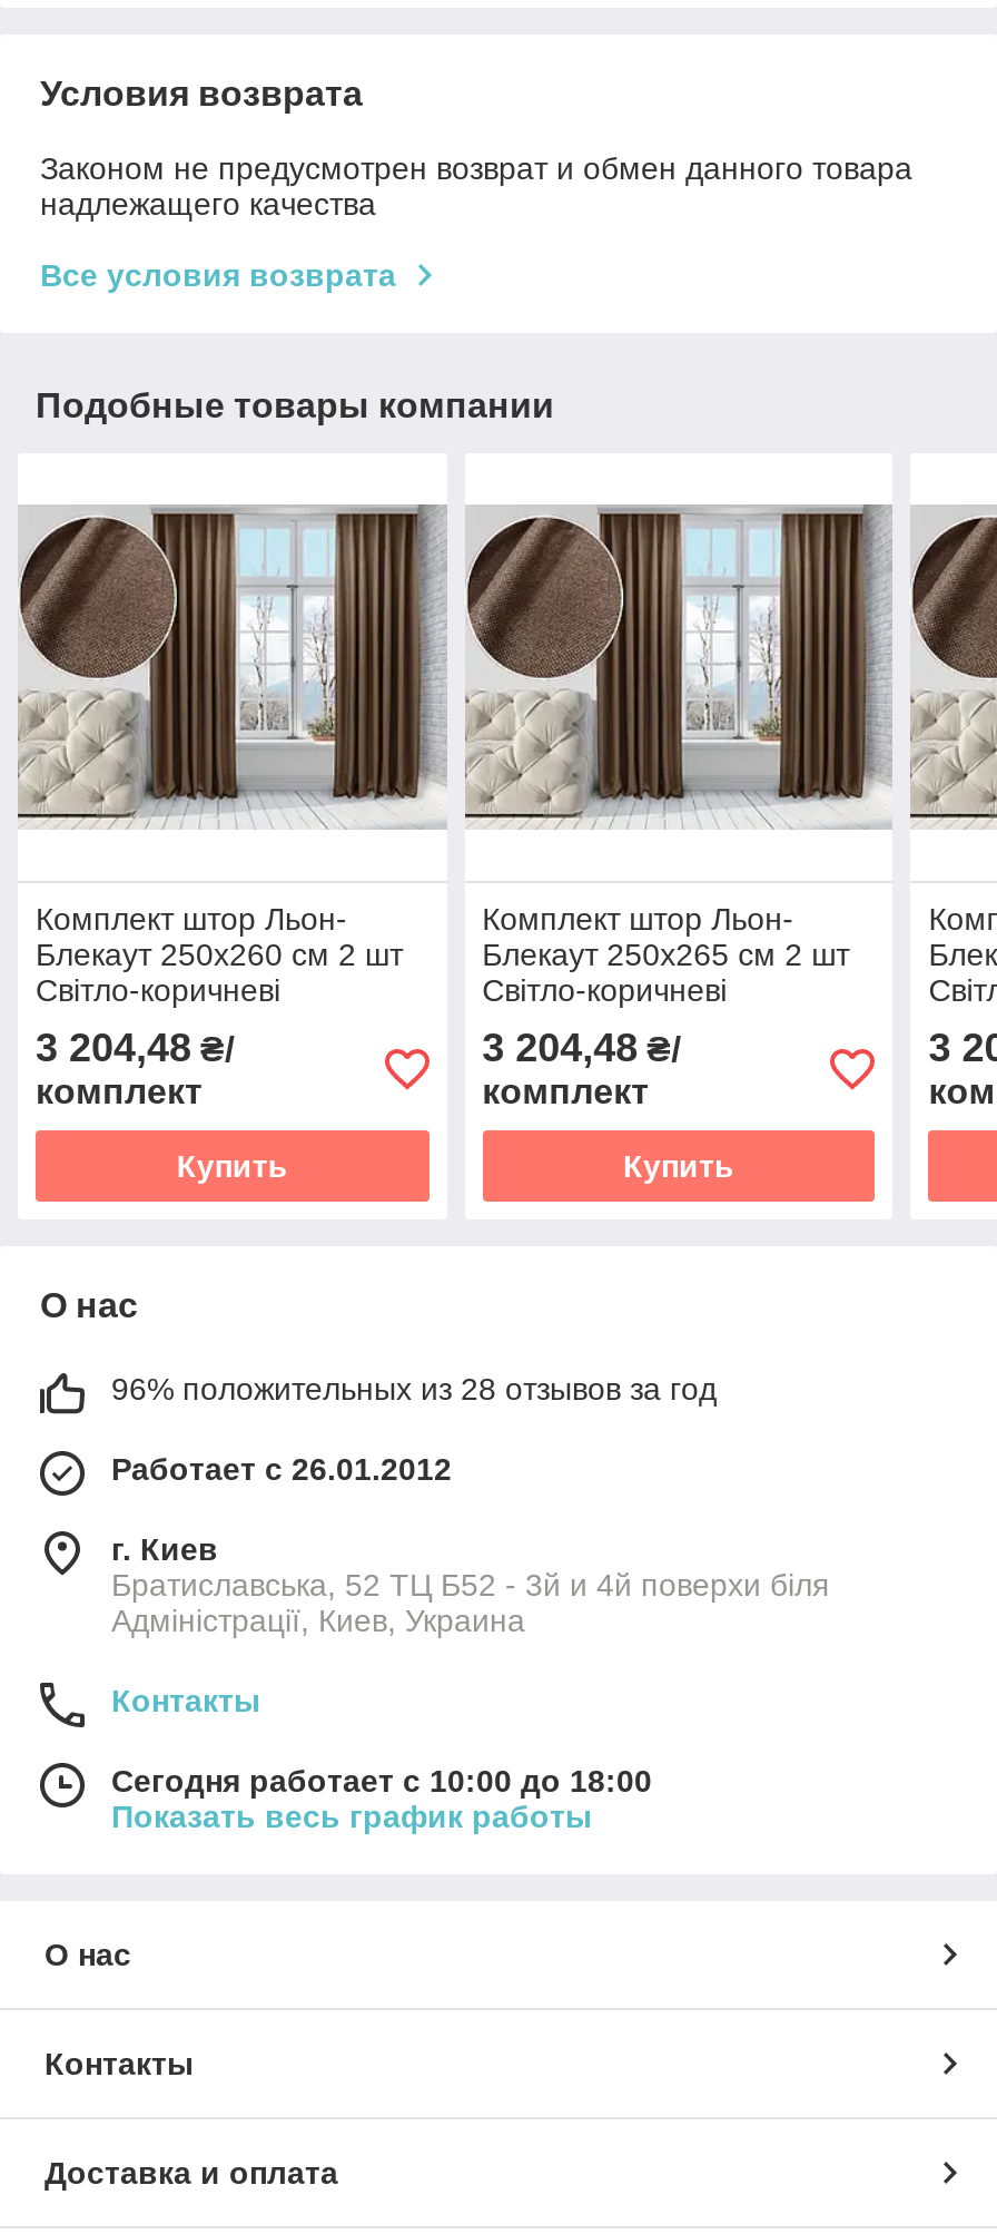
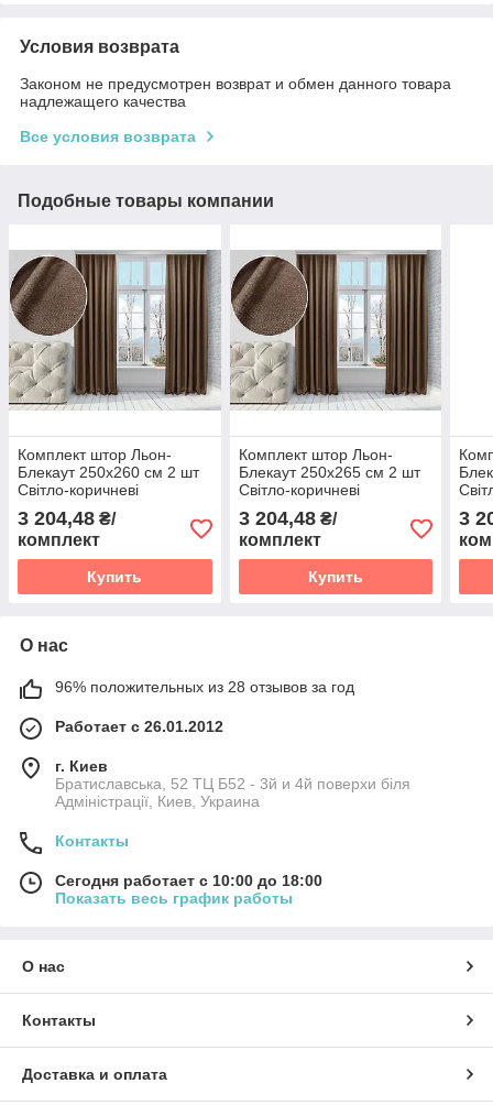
[908,504,990,830] [image] -> none

